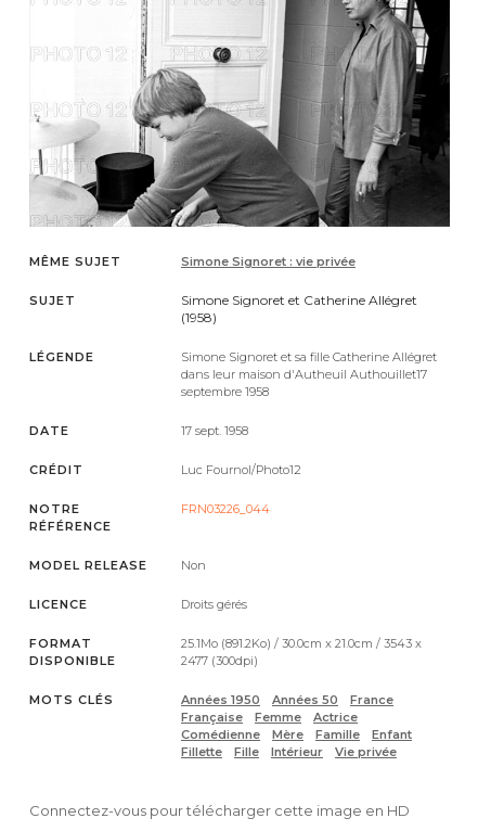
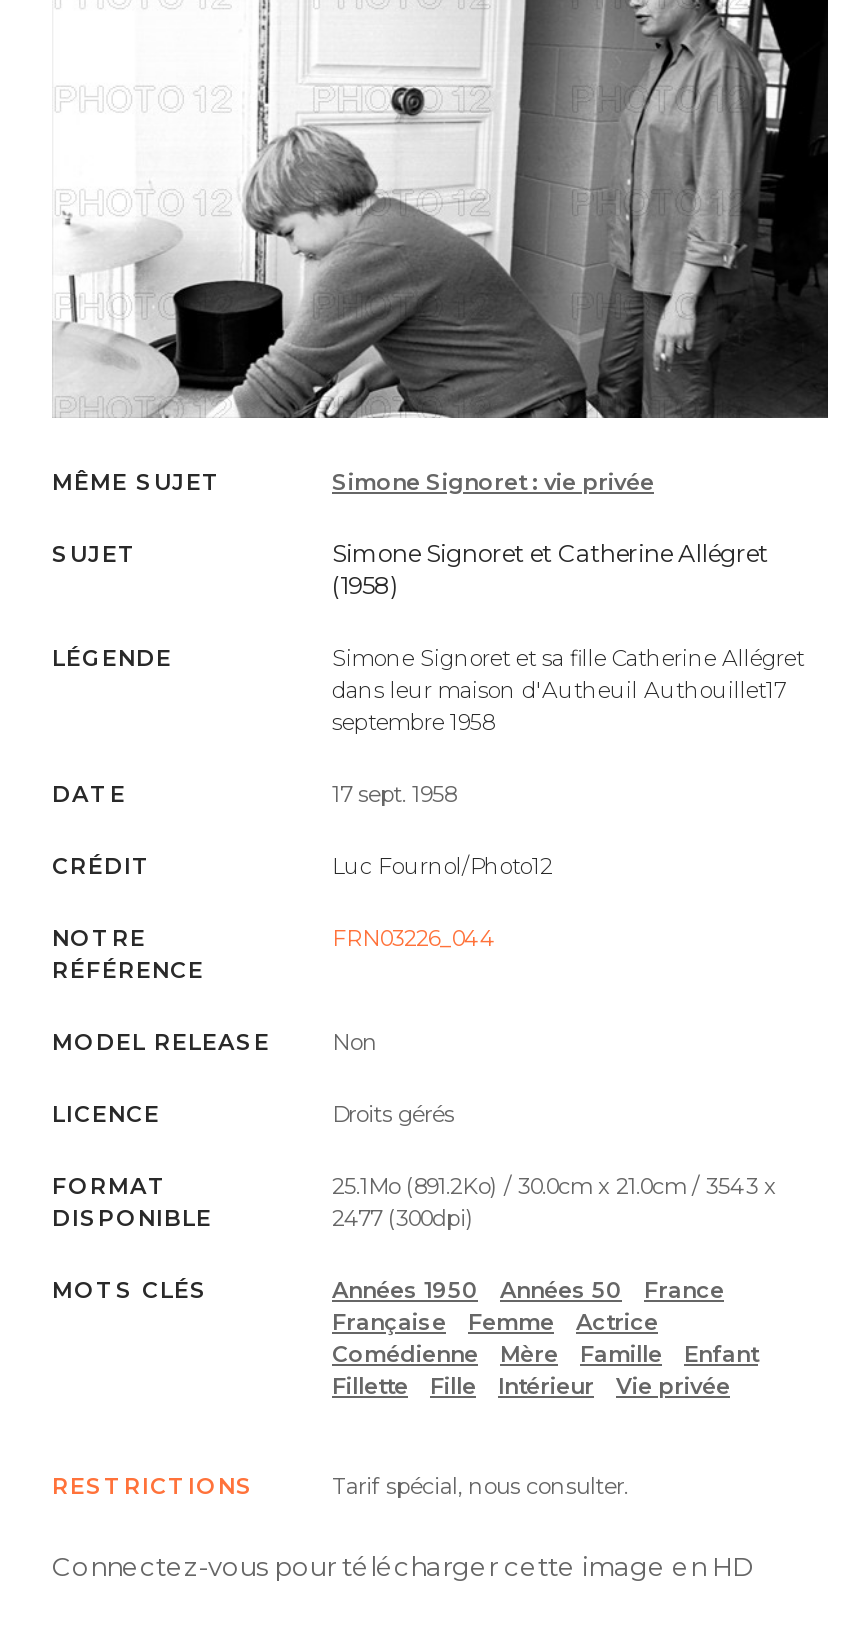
none -> [52,1472,628,1500] RESTRICTIONS | Tarif spécial, nous consulter.

